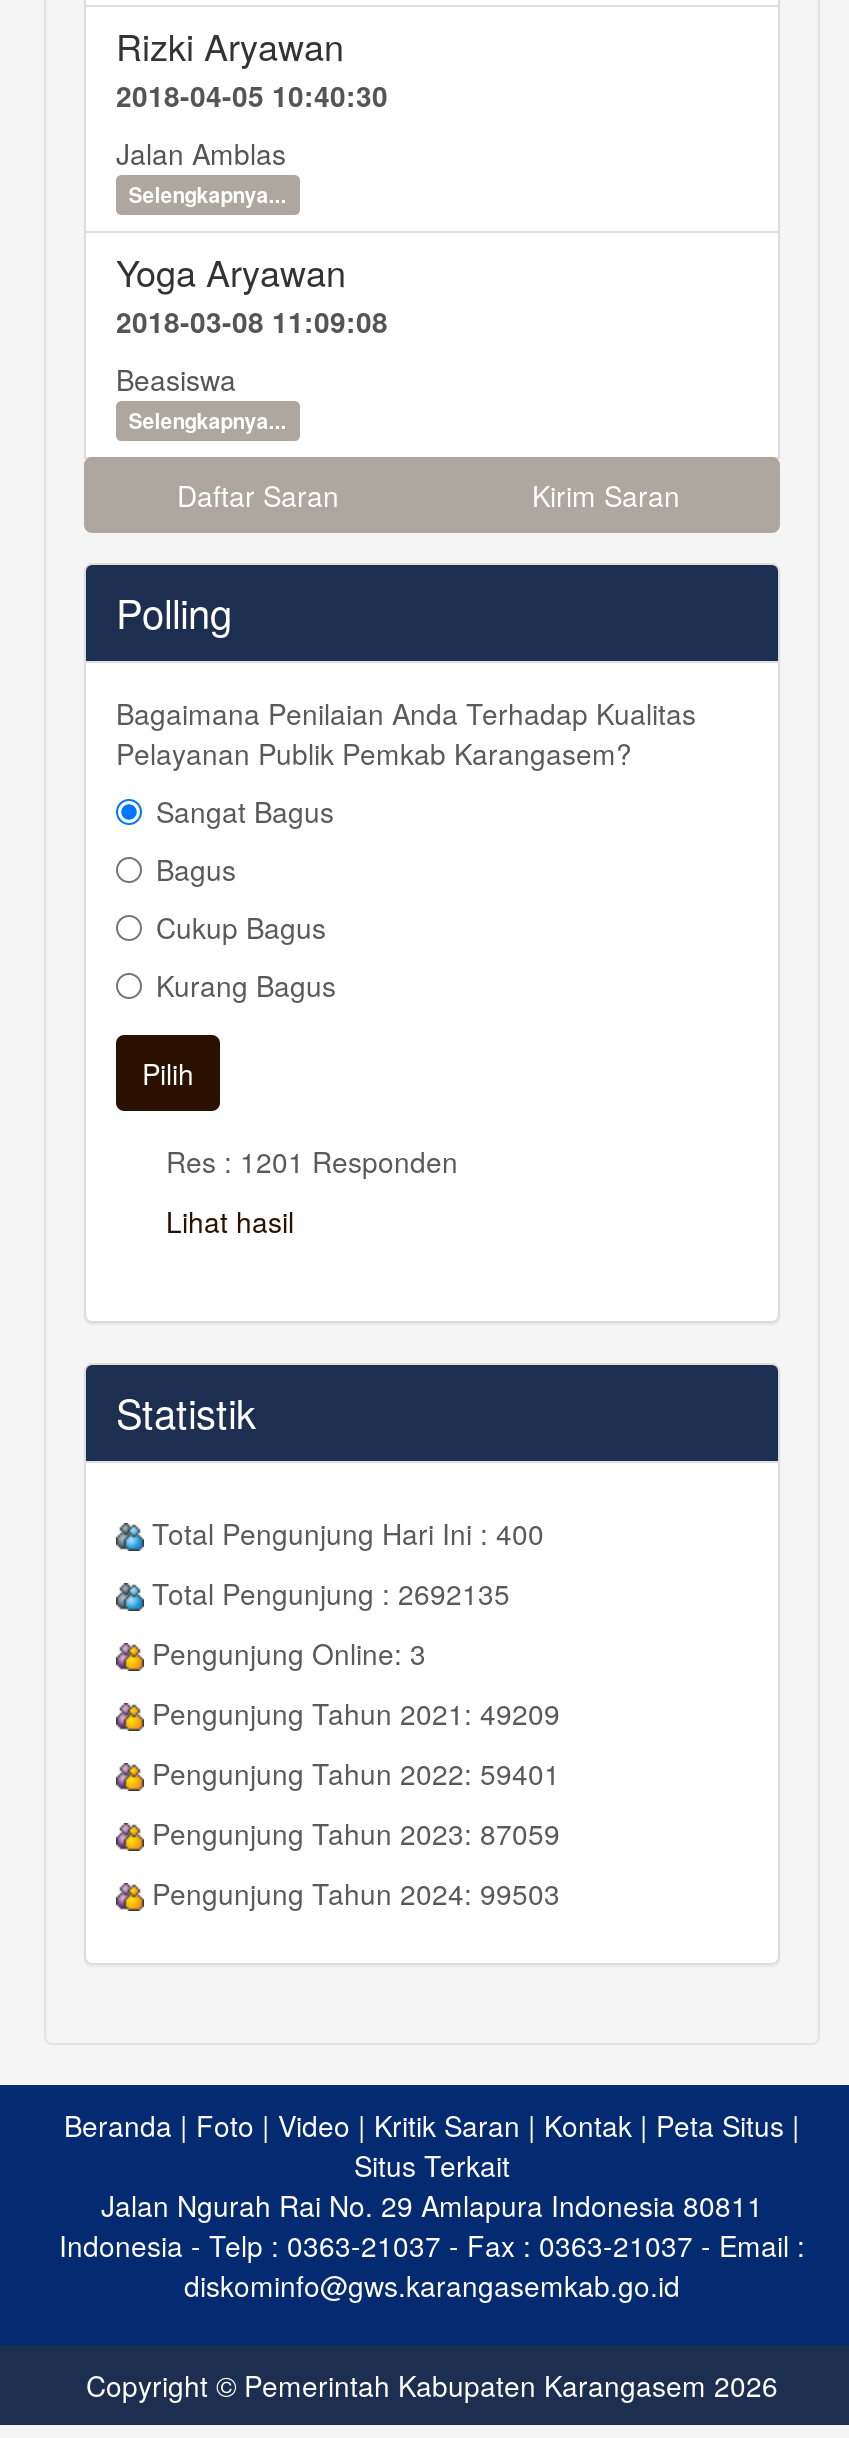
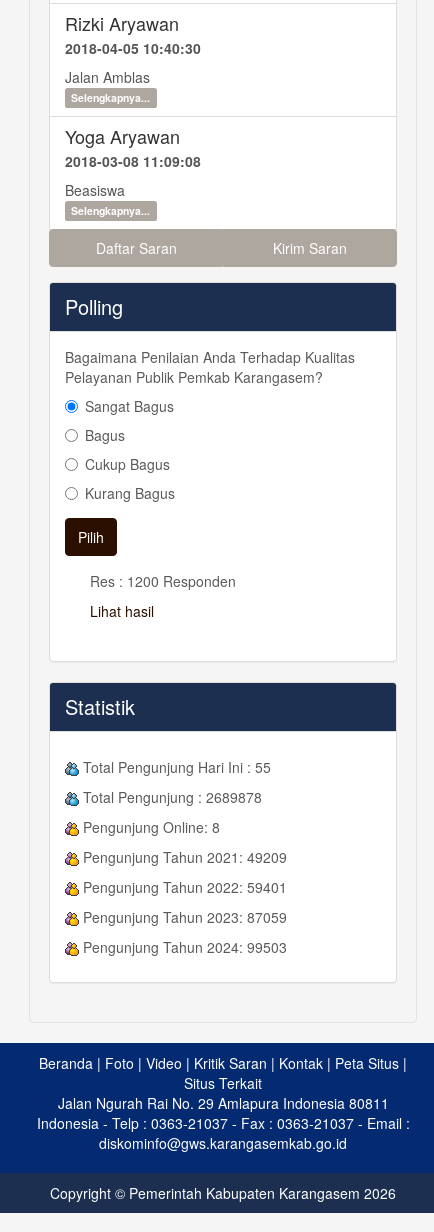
[166,1141,458,1181] Res : 1201 Responden -> [90,571,236,591] Res : 1200 Responden
[144,1513,544,1553] Total Pengunjung Hari Ini : 400 -> [79,757,271,777] Total Pengunjung Hari Ini : 55
[144,1573,510,1613] Total Pengunjung : 2692135 -> [79,787,262,807] Total Pengunjung : 2689878
[144,1633,426,1673] Pengunjung Online: 3 -> [79,817,220,837] Pengunjung Online: 8

